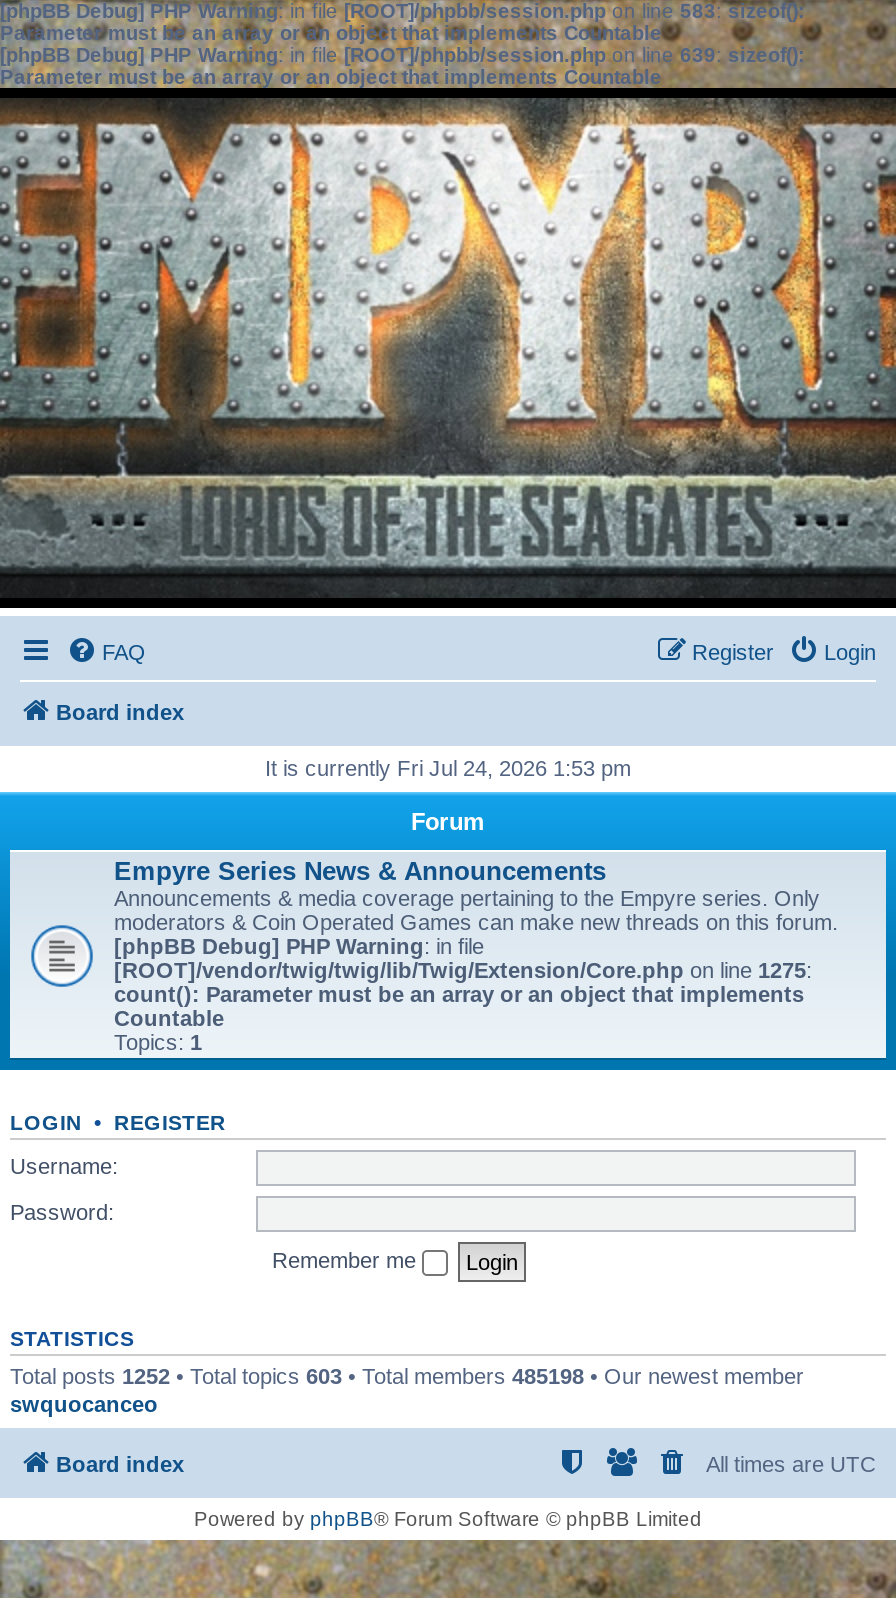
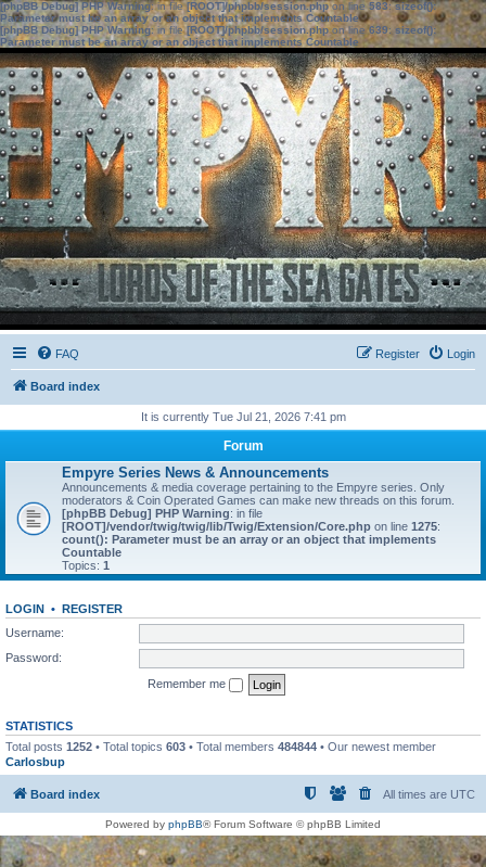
[265,756,631,780] It is currently Fri Jul 24, 2026 1:53 pm -> [140,410,346,423] It is currently Tue Jul 21, 2026 7:41 pm
[10,1363,804,1415] Total posts 1252 • Total topics 603 • Total members 485198 • Our newest member | swquocanceo -> [5,739,436,768] Total posts 1252 • Total topics 603 • Total members 484844 • Our newest member | Carlosbup

